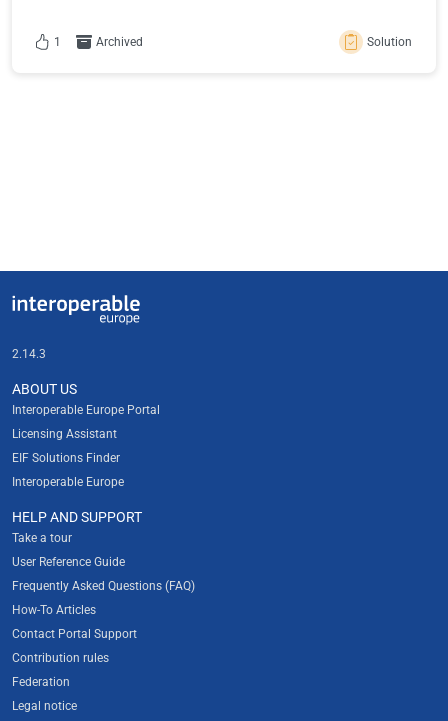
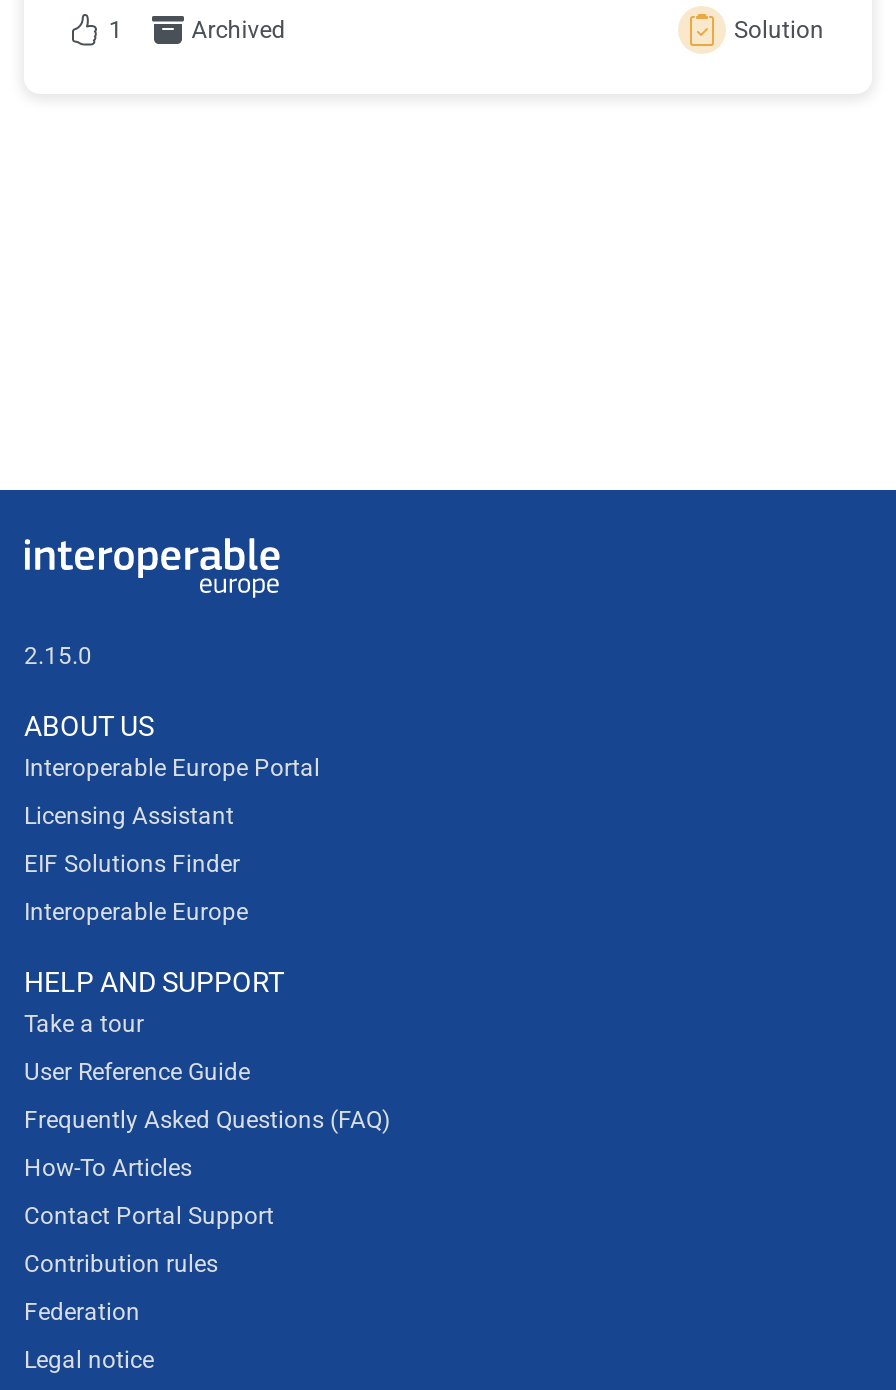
[12,347,46,361] 2.14.3 -> [24,642,92,670] 2.15.0

